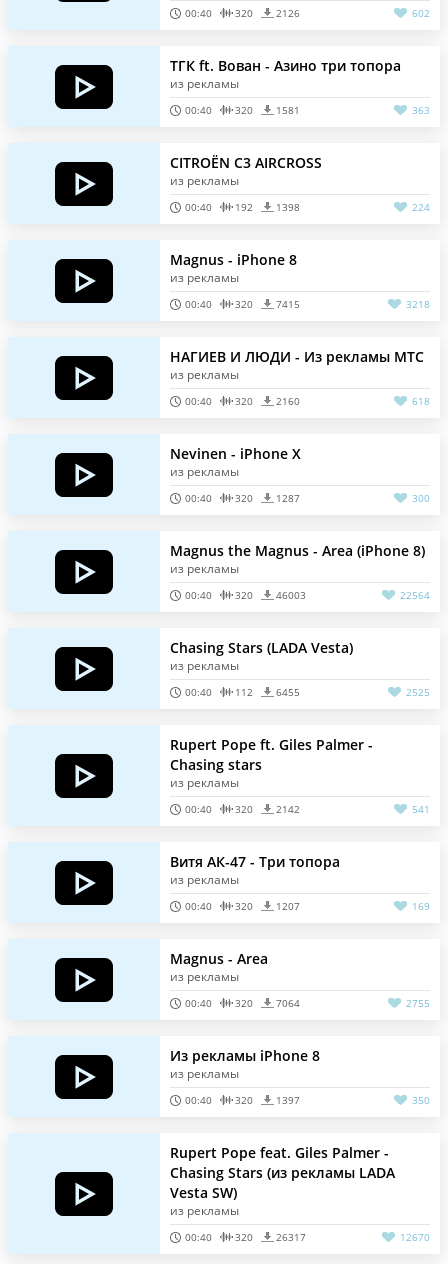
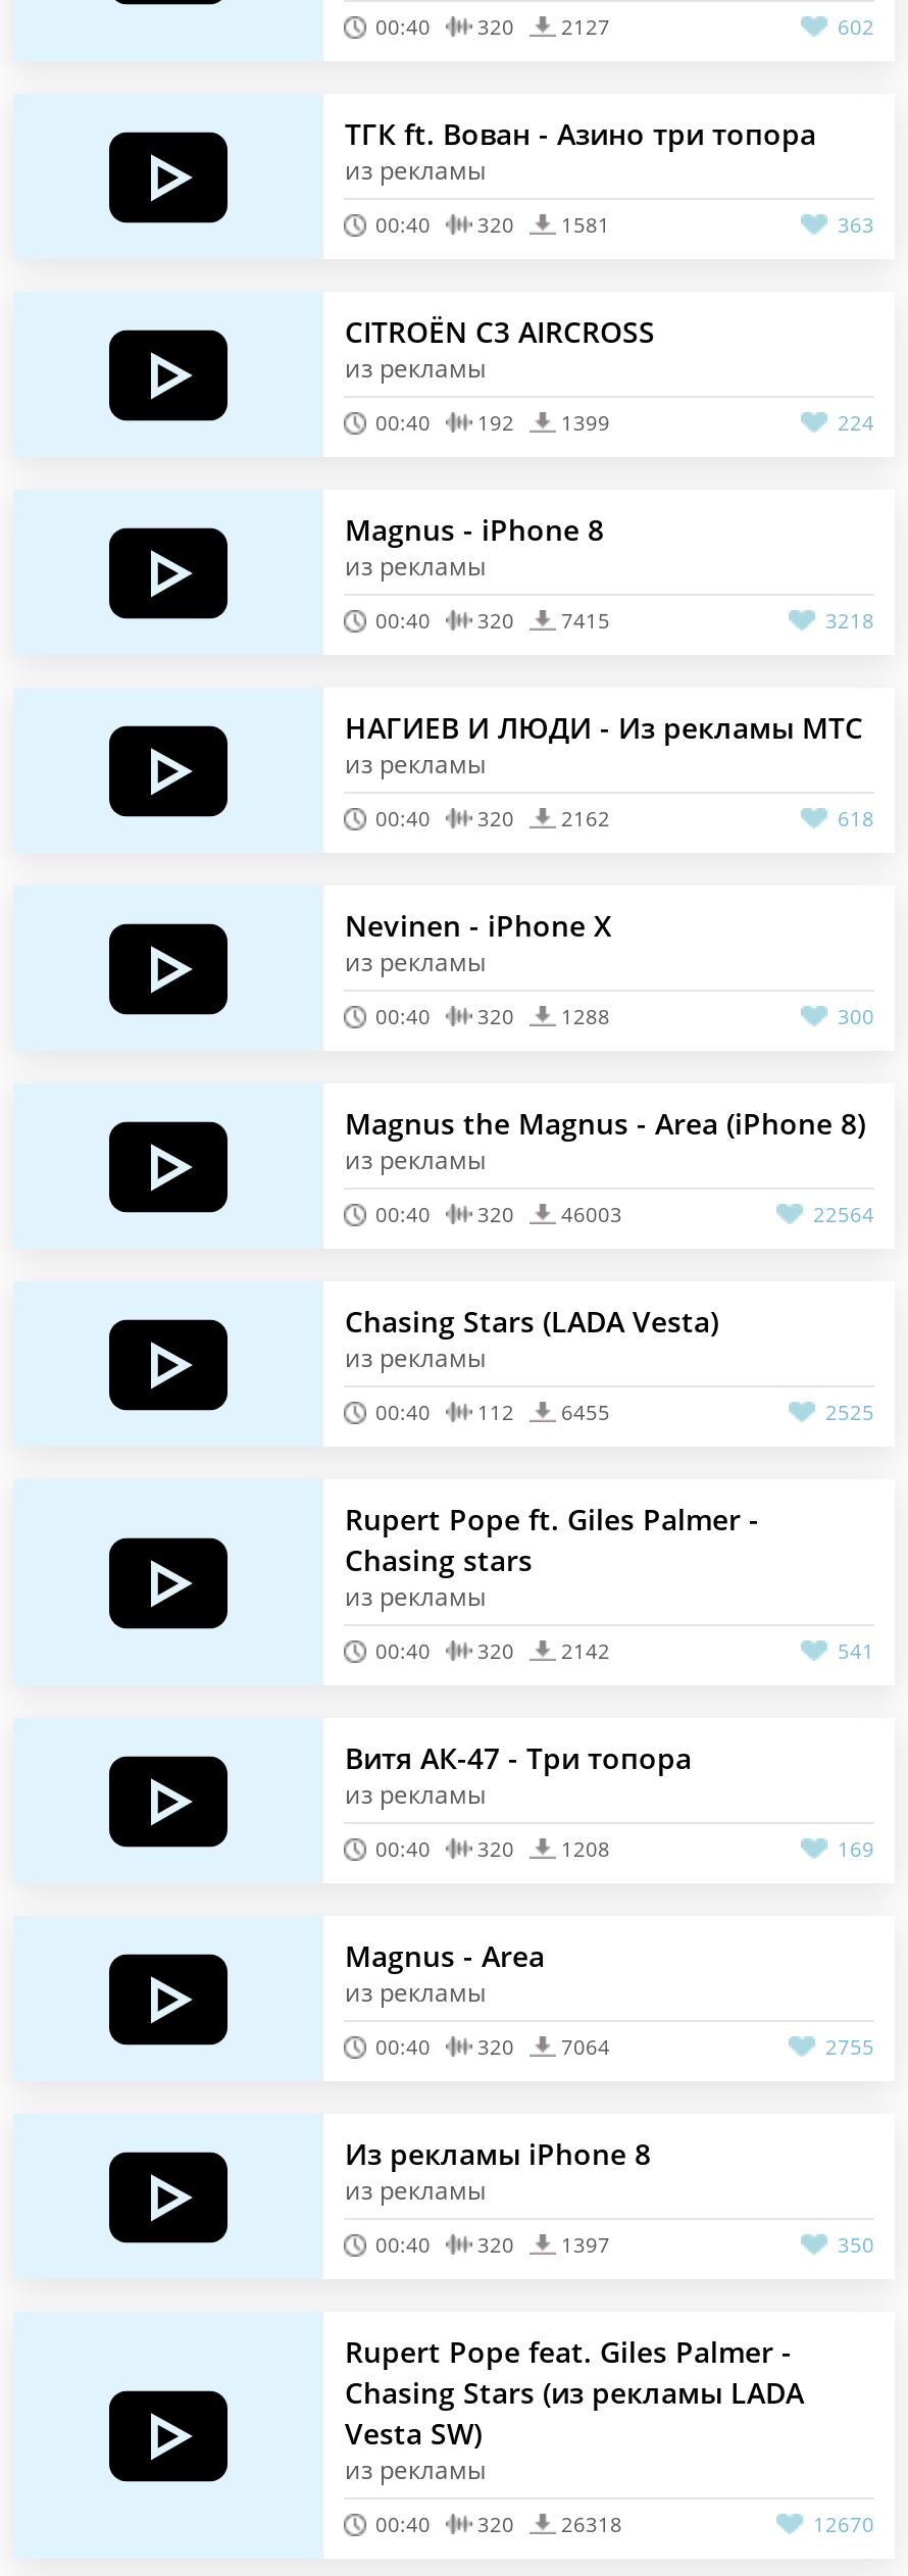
[185,6,300,20] 00:40 320 2126 -> [375,12,610,41] 00:40 320 2127
[185,200,300,214] 00:40 192 1398 -> [375,408,610,437] 00:40 192 1399
[185,394,300,408] 00:40 320 2160 -> [375,804,610,832] 00:40 320 2162
[185,491,300,505] 00:40 320 1287 -> [375,1002,610,1030] 00:40 320 1288
[185,899,300,913] 00:40 320 1207 -> [375,1834,610,1863] 00:40 320 1208
[185,1230,306,1244] 00:40 320 26317 -> [375,2510,622,2538] 00:40 320 26318

